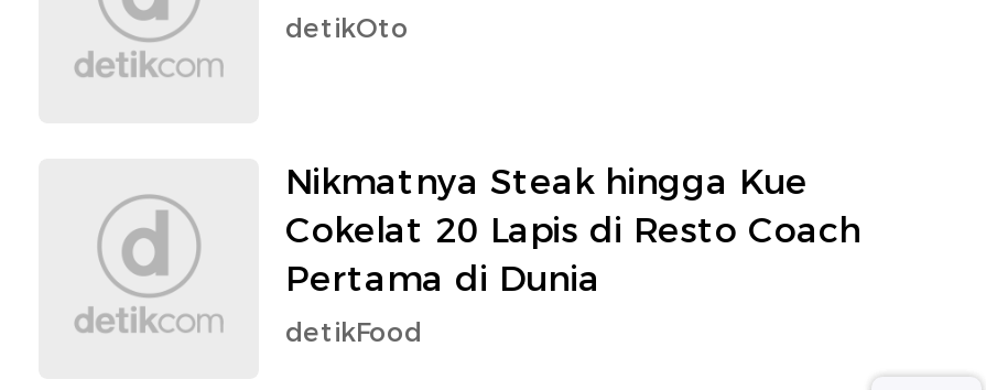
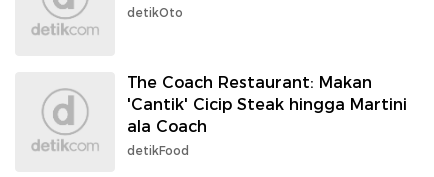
[285,162,860,301] Nikmatnya Steak hingga Kue | Cokelat 20 Lapis di Resto Coach | Pertama di Dunia -> [127,73,407,136] The Coach Restaurant: Makan | 'Cantik' Cicip Steak hingga Martini | ala Coach

